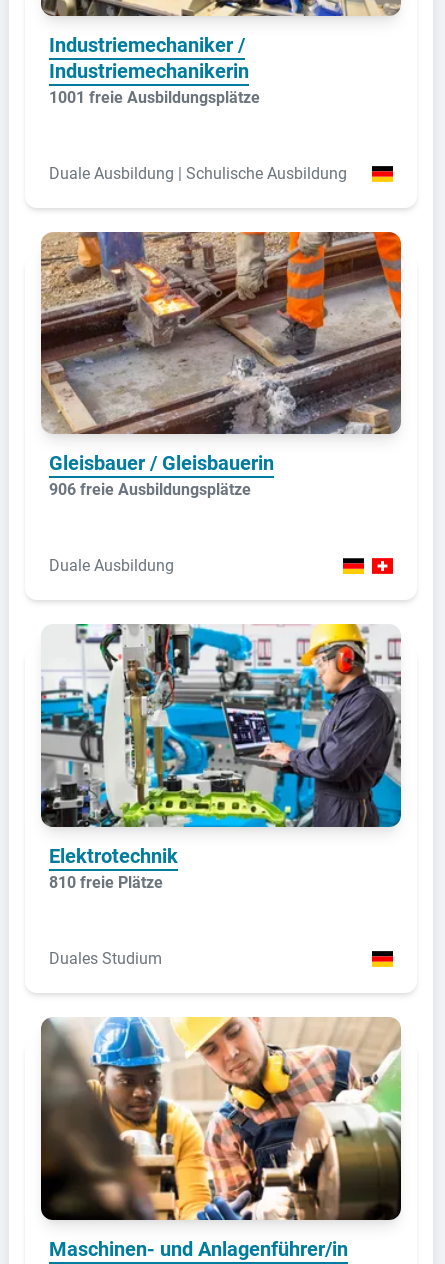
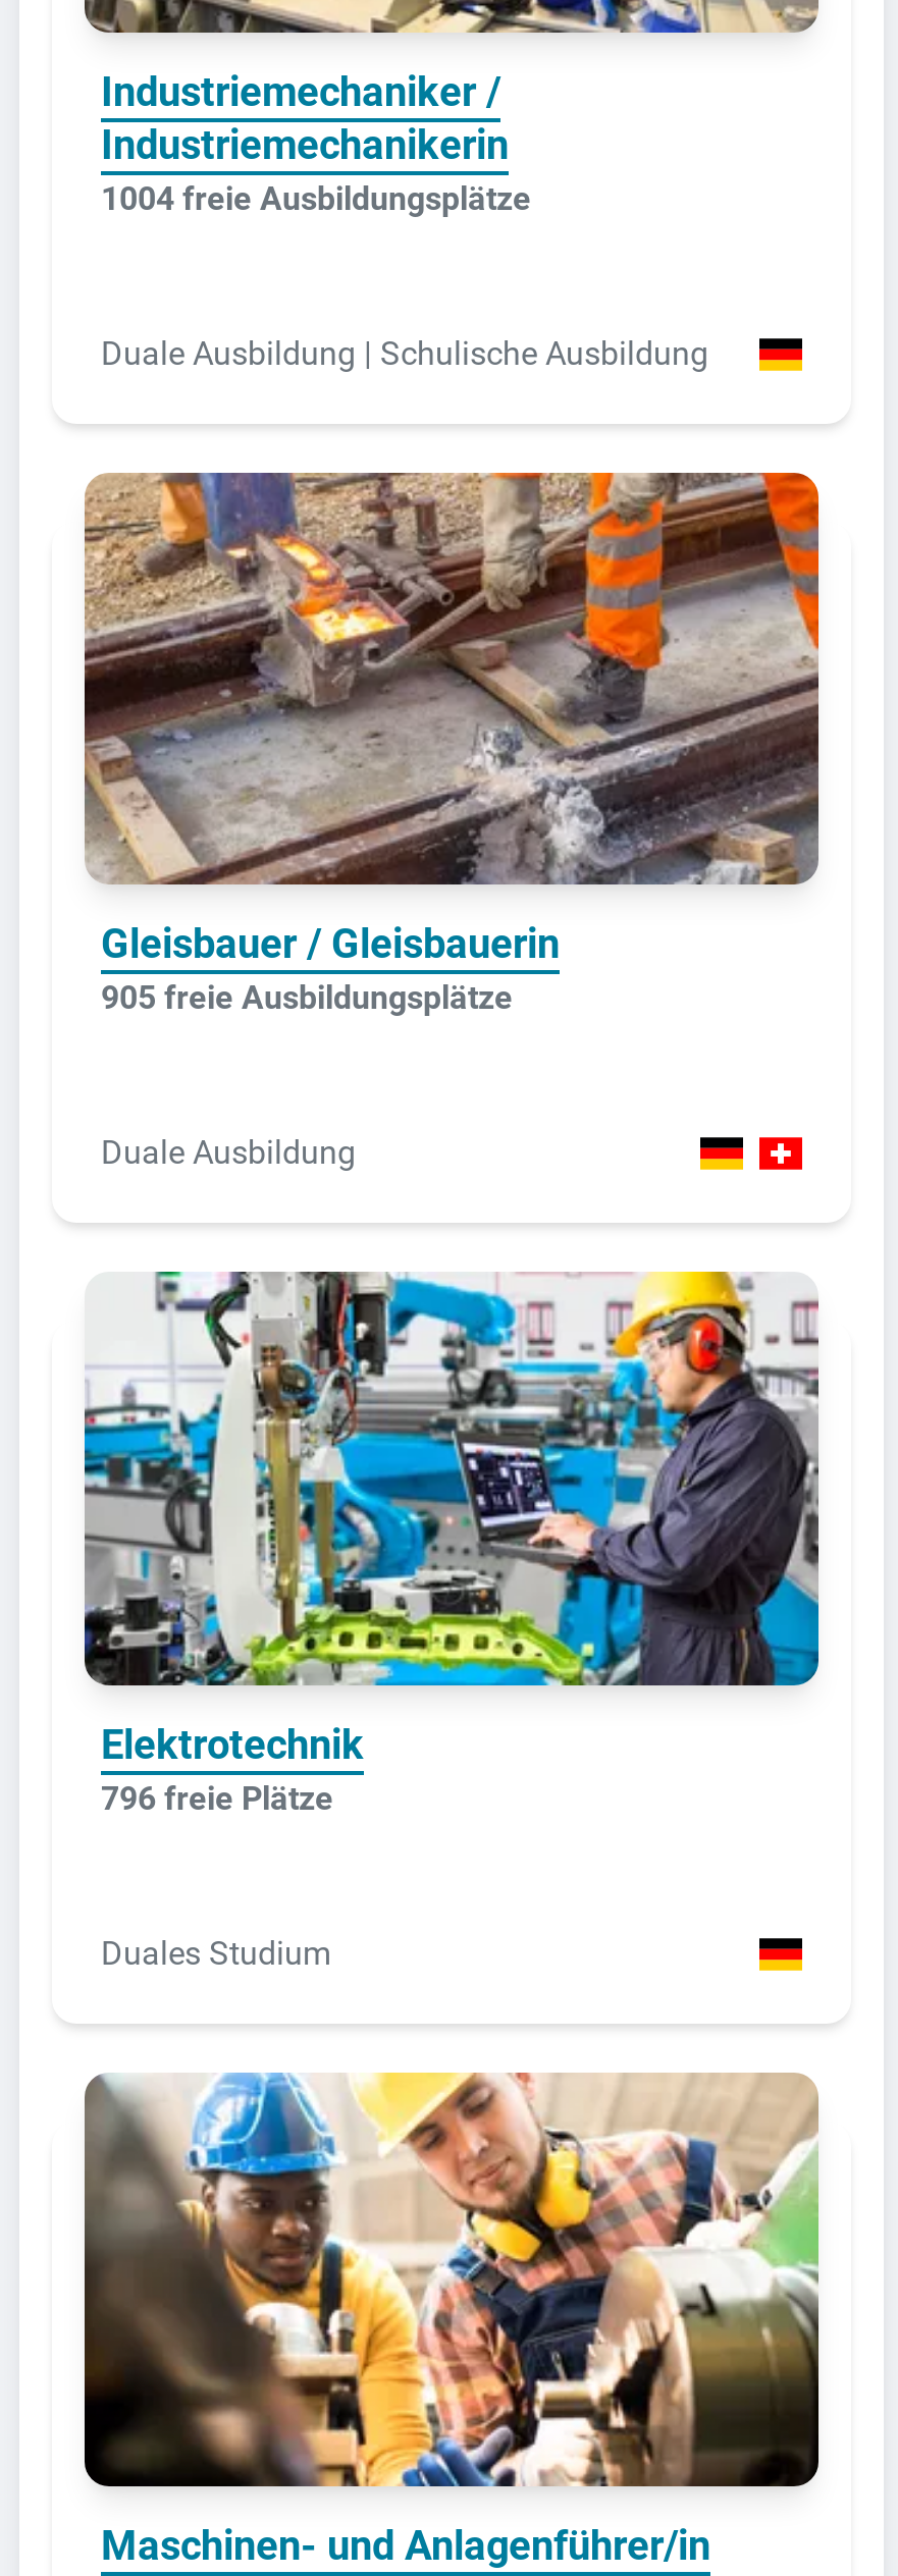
[49,88,260,107] 1001 freie Ausbildungsplätze -> [101,179,531,217] 1004 freie Ausbildungsplätze
[49,480,251,499] 906 freie Ausbildungsplätze -> [101,979,513,1018] 905 freie Ausbildungsplätze
[49,873,163,892] 810 freie Plätze -> [101,1780,333,1818] 796 freie Plätze

